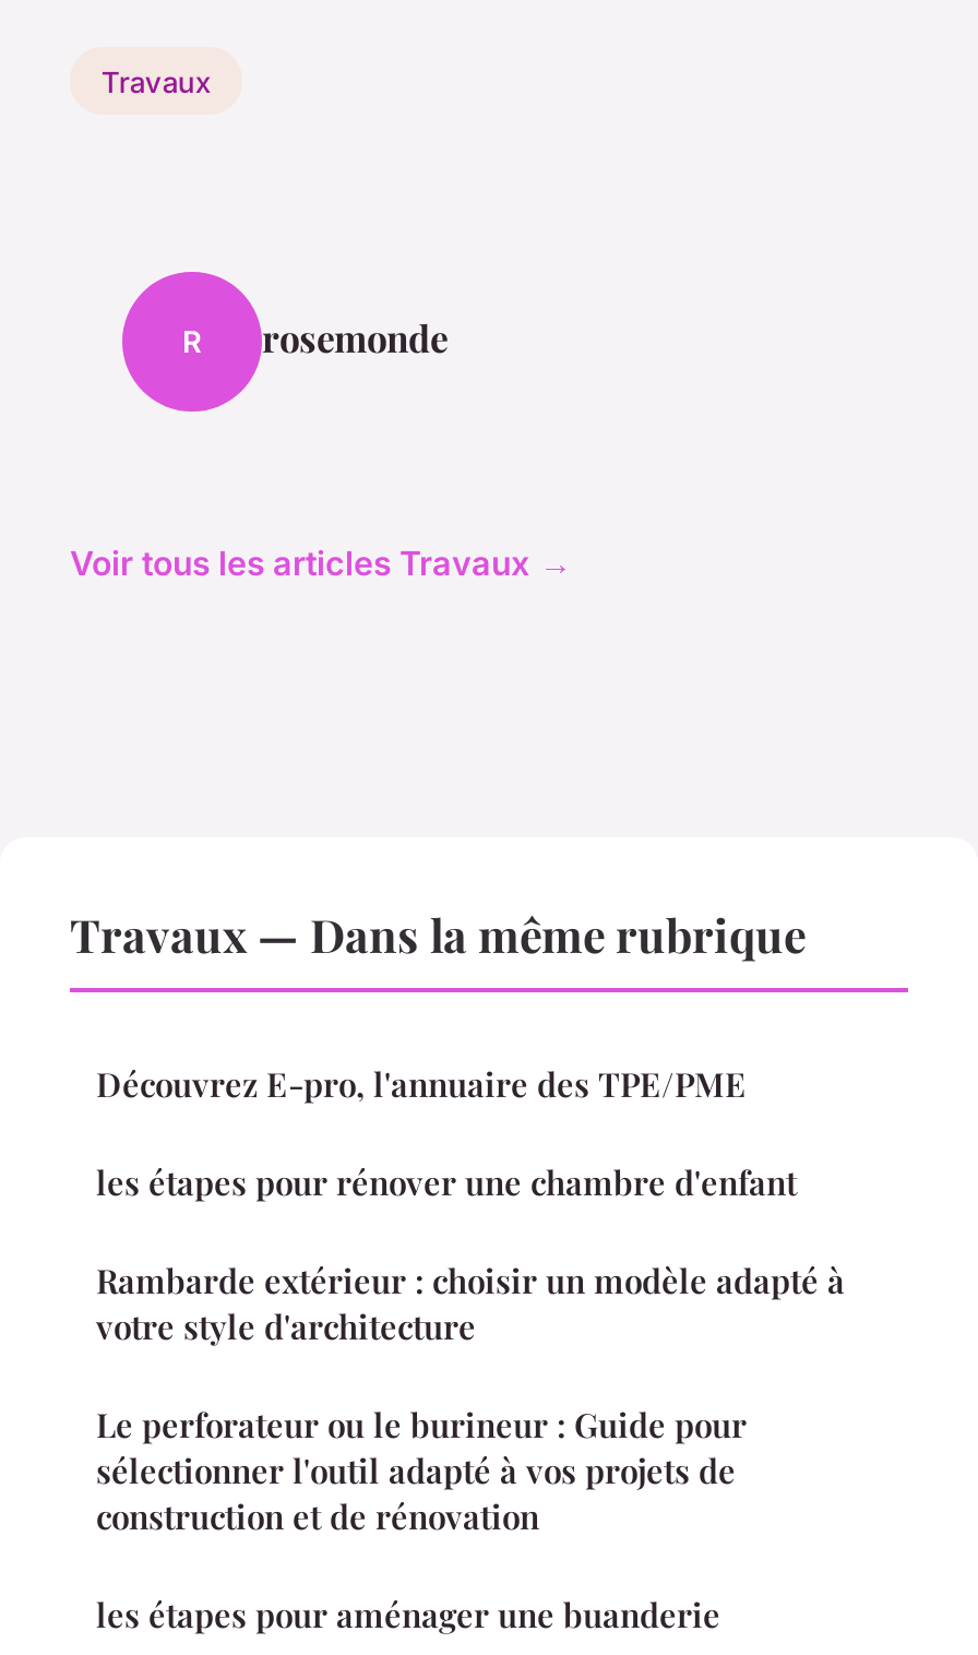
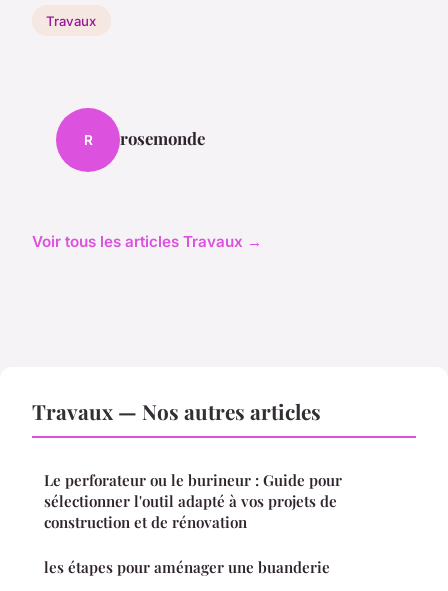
[70,903,845,1349] Travaux — Dans la même rubrique | Découvrez E-pro, l'annuaire des TPE/PME | les étapes pour rénover une chambre d'enfant | Rambarde extérieur : choisir un modèle adapté à | votre style d'architecture -> [32,397,321,425] Travaux — Nos autres articles

